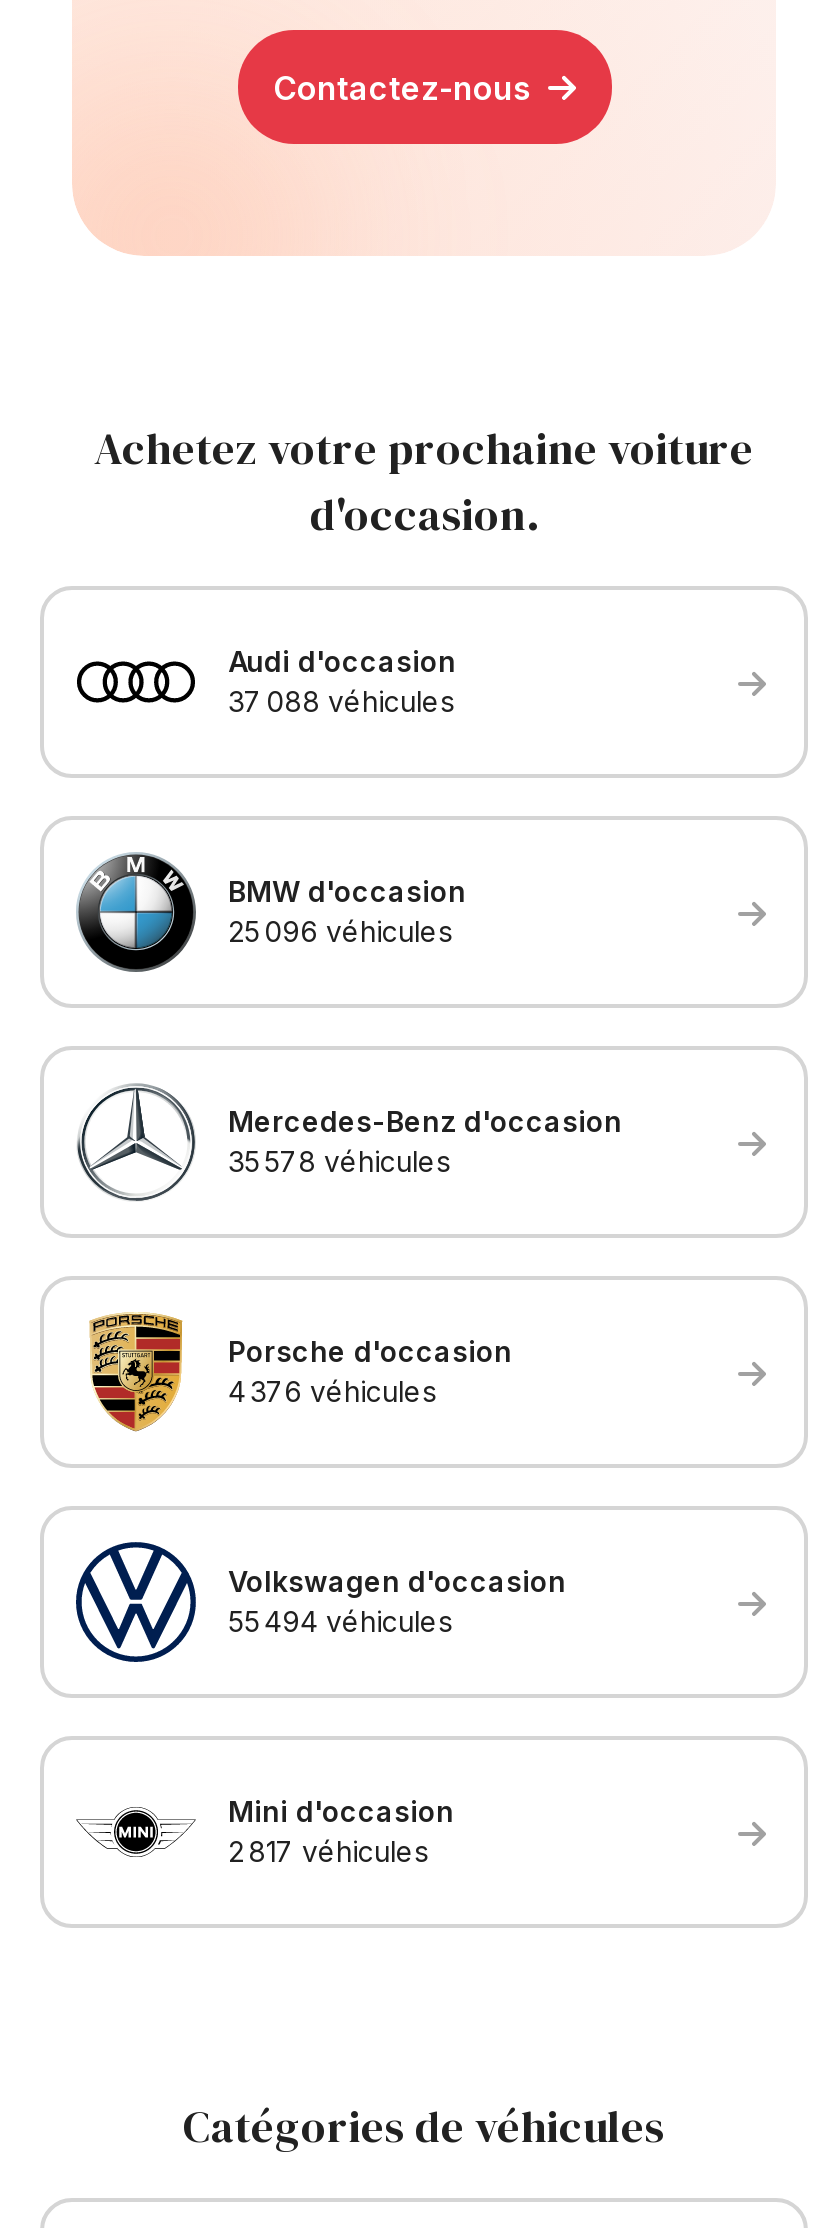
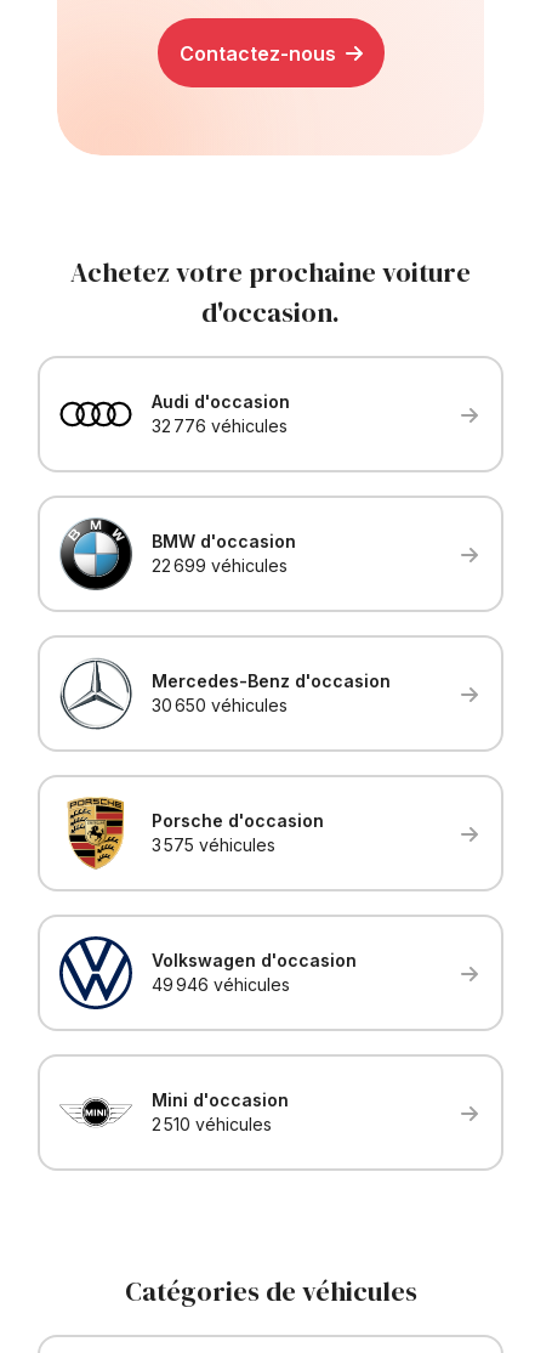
[228,684,454,718] 37 088 véhicules -> [152,415,288,436] 32 776 véhicules
[228,914,452,948] 25 096 véhicules -> [152,555,288,576] 22 699 véhicules
[228,1144,450,1178] 35 578 véhicules -> [152,695,288,715] 30 650 véhicules
[228,1374,436,1408] 4 376 véhicules -> [152,834,275,855] 3 575 véhicules
[228,1604,452,1638] 55 494 véhicules -> [152,974,290,995] 49 946 véhicules
[228,1834,428,1868] 2 817 véhicules -> [152,1114,272,1134] 2 510 véhicules

